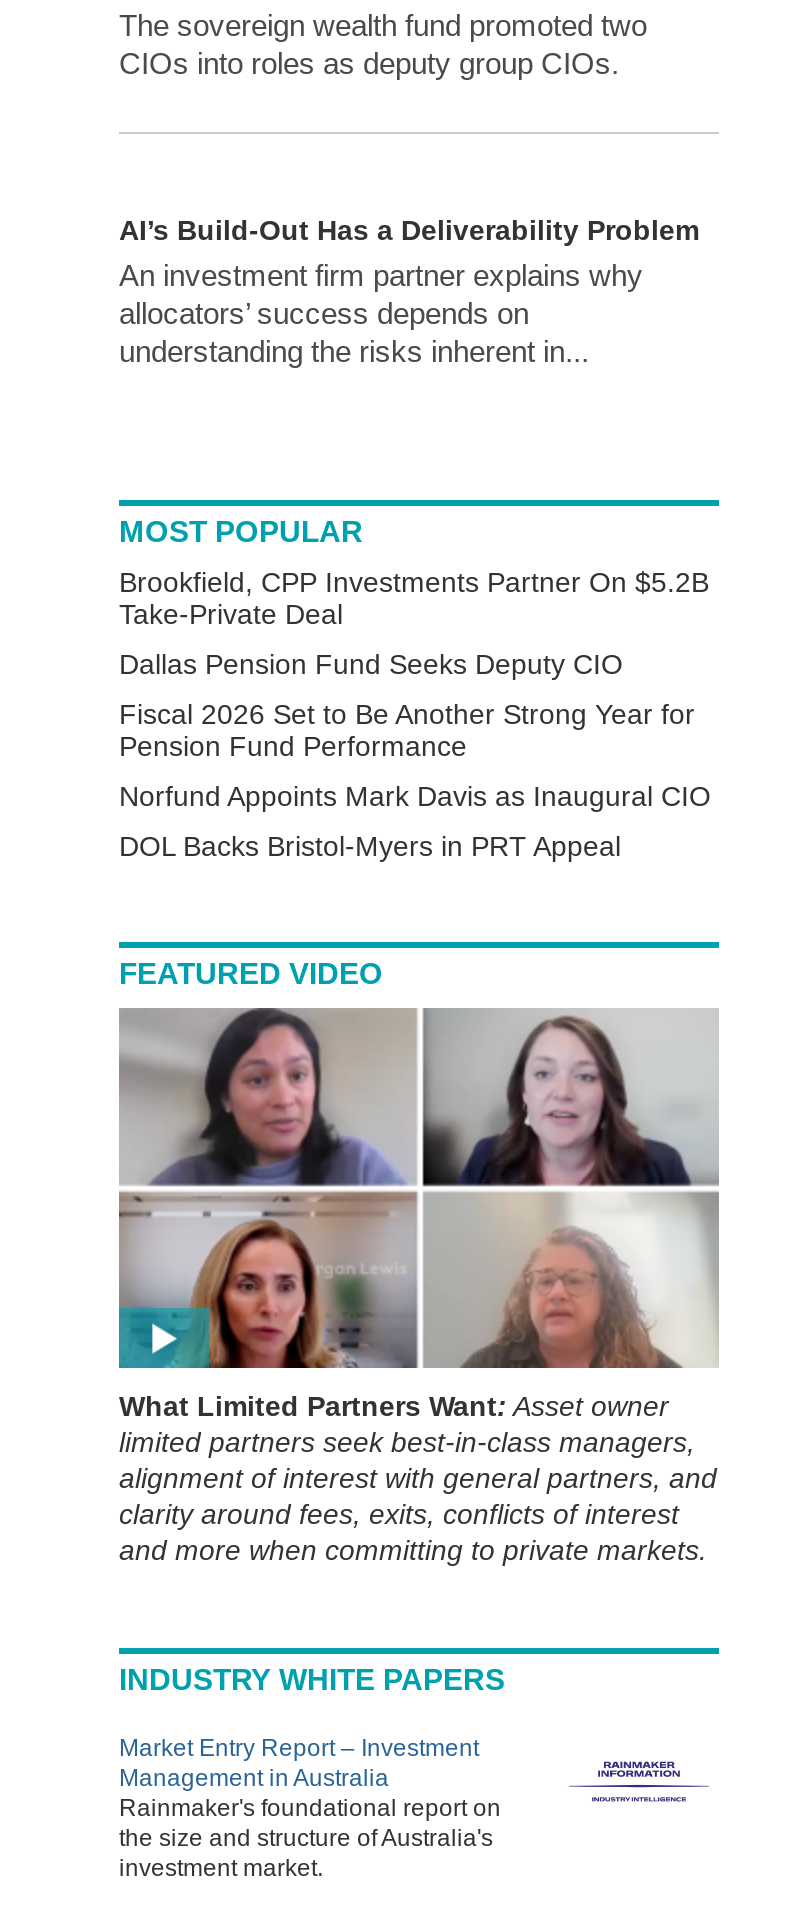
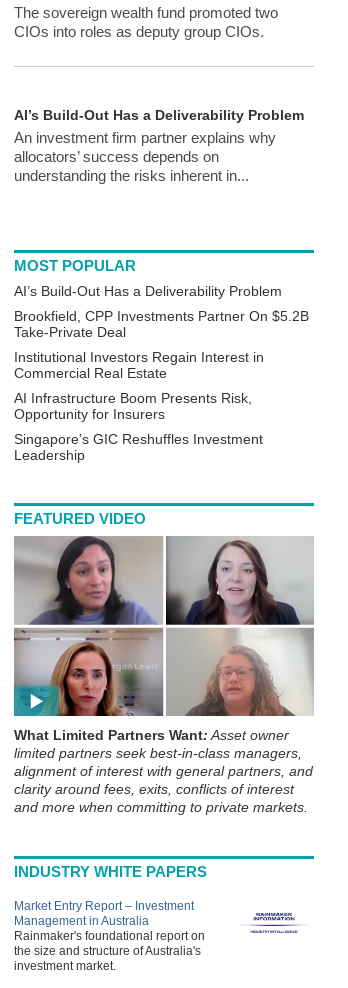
none -> [14,283,282,299] AI’s Build-Out Has a Deliverability Problem
[119,649,711,863] Dallas Pension Fund Seeks Deputy CIO | Fiscal 2026 Set to Be Another Strong Year for | Pension Fund Performance | Norfund Appoints Mark Davis as Inaugural CIO | DOL Backs Bristol-Myers in PRT Appeal -> [14,349,264,463] Institutional Investors Regain Interest in | Commercial Real Estate | AI Infrastructure Boom Presents Risk, | Opportunity for Insurers | Singapore’s GIC Reshuffles Investment | Leadership

